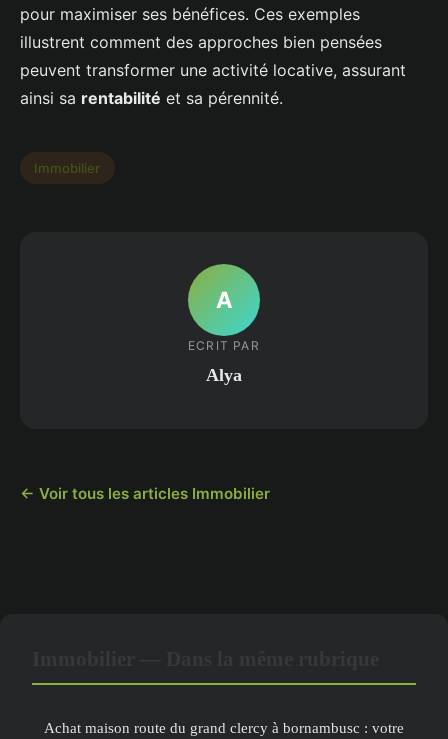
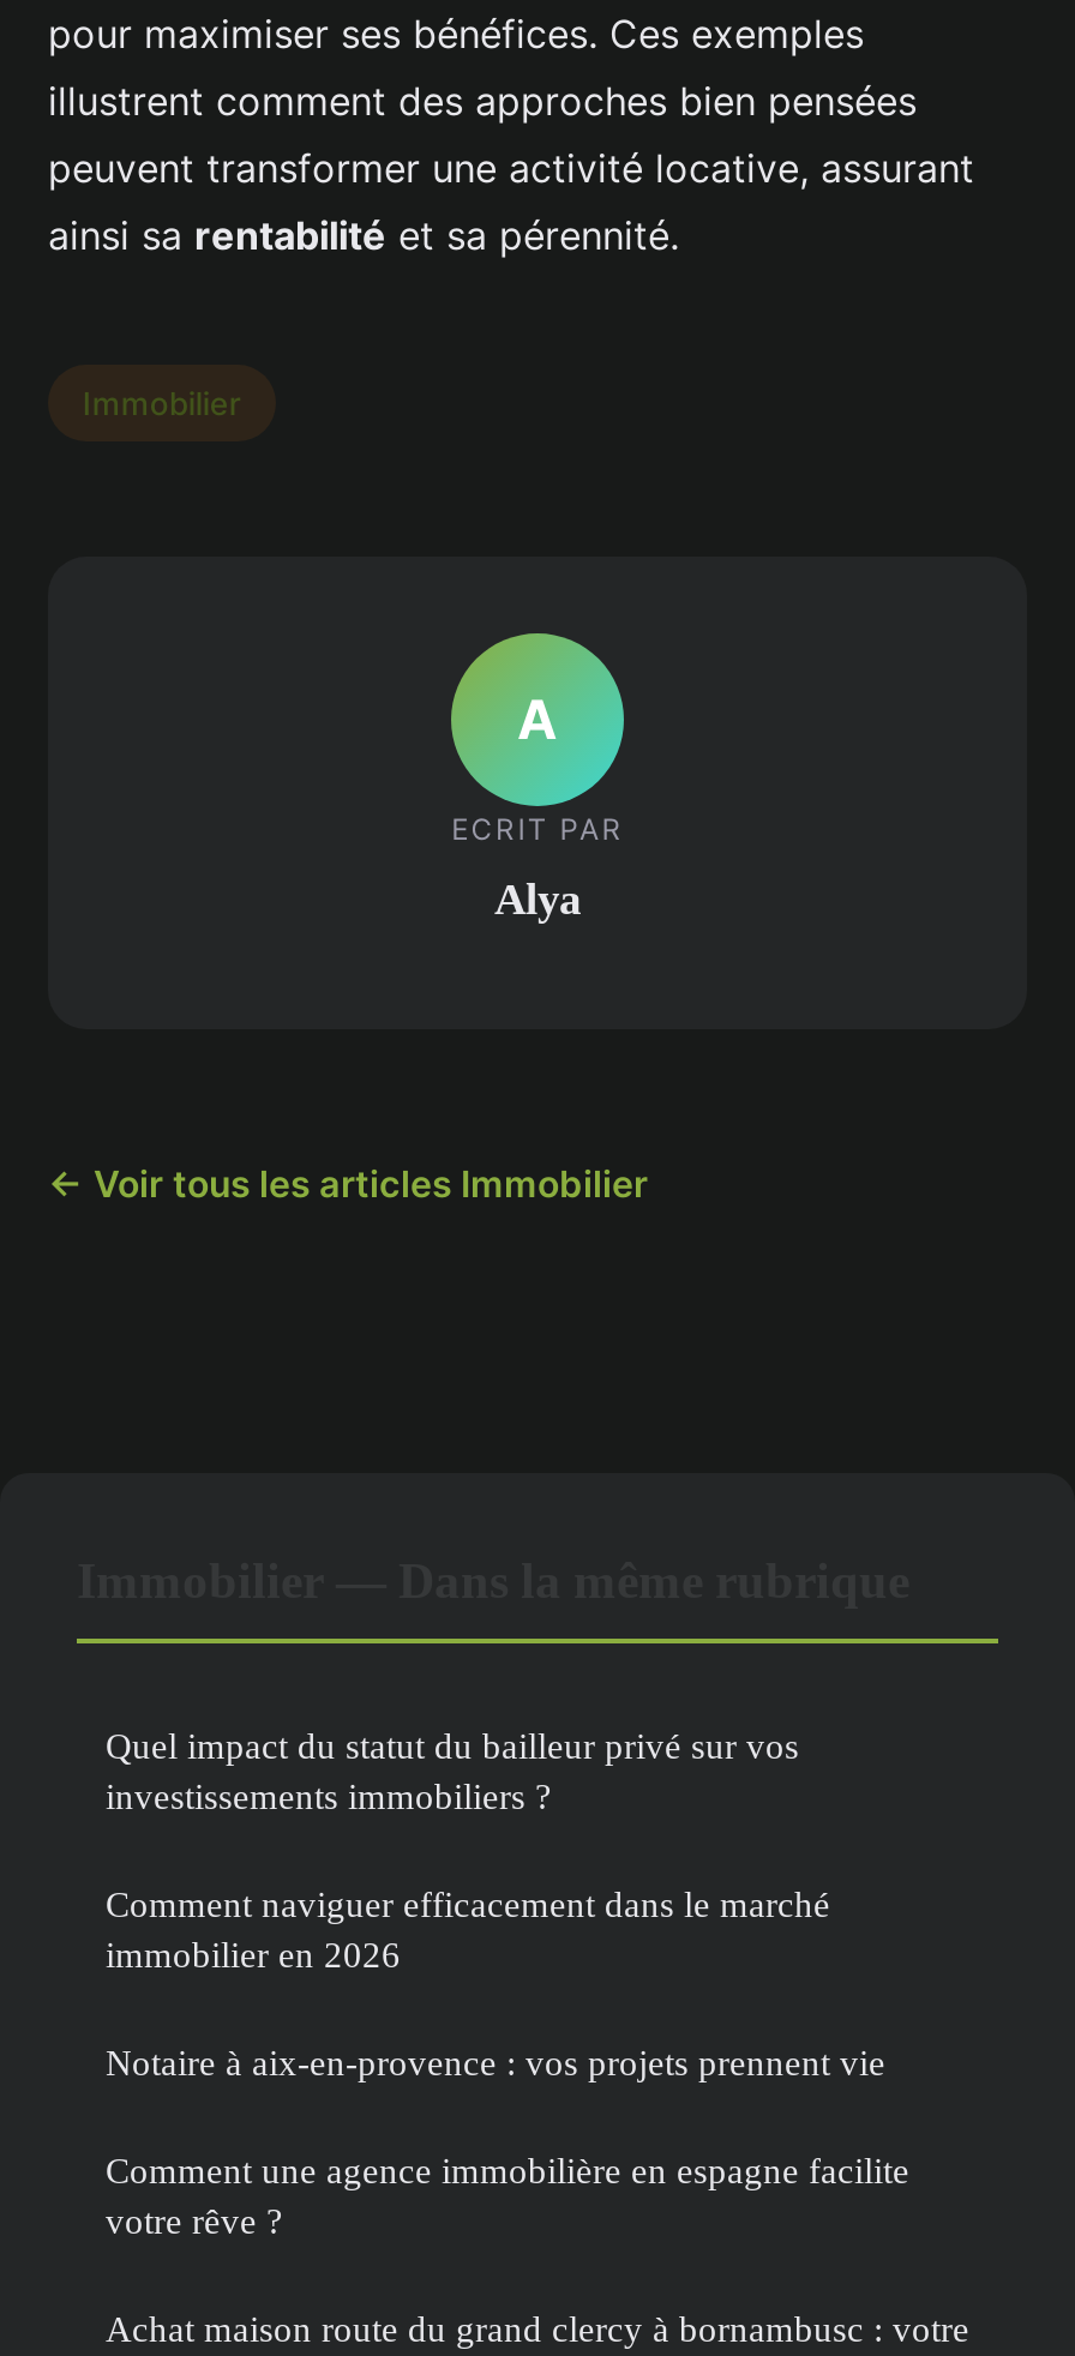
none -> [106,1725,909,2241] Quel impact du statut du bailleur privé sur vos | investissements immobiliers ? | Comment naviguer efficacement dans le marché | immobilier en 2026 | Notaire à aix-en-provence : vos projets prennent vie | Comment une agence immobilière en espagne facilite | votre rêve ?

